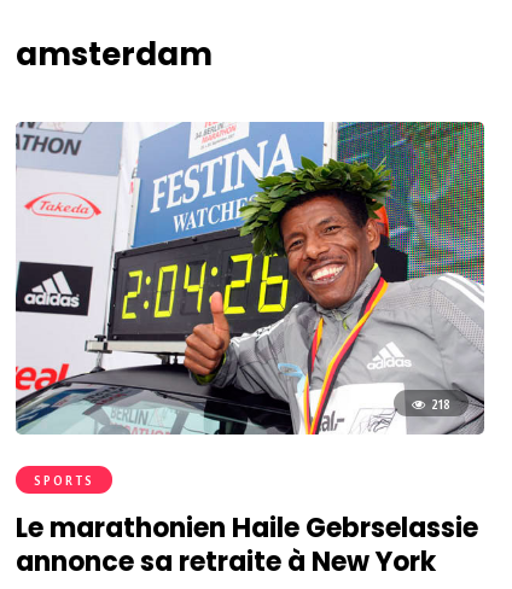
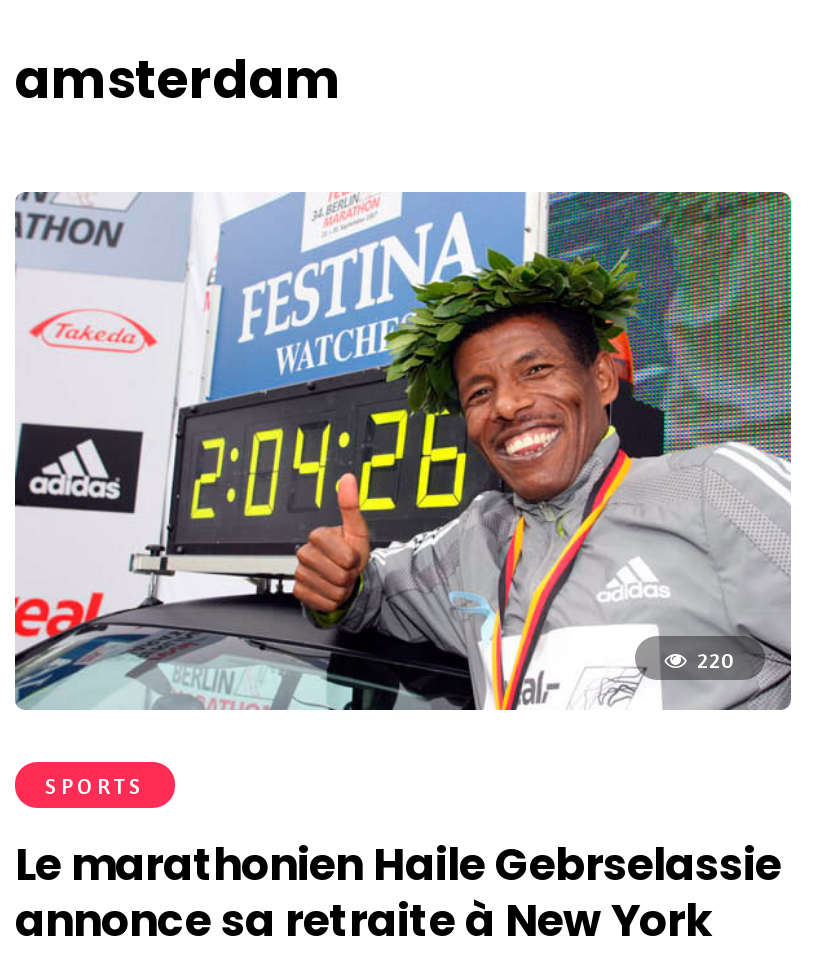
[431,396,450,412] 218 -> [697,645,735,673] 220

